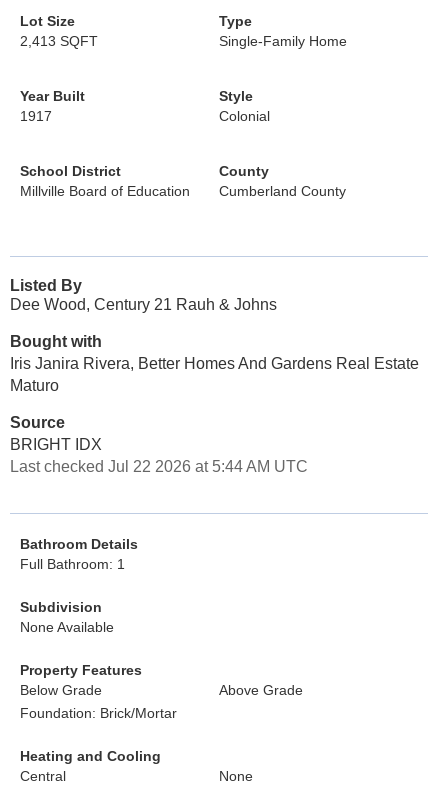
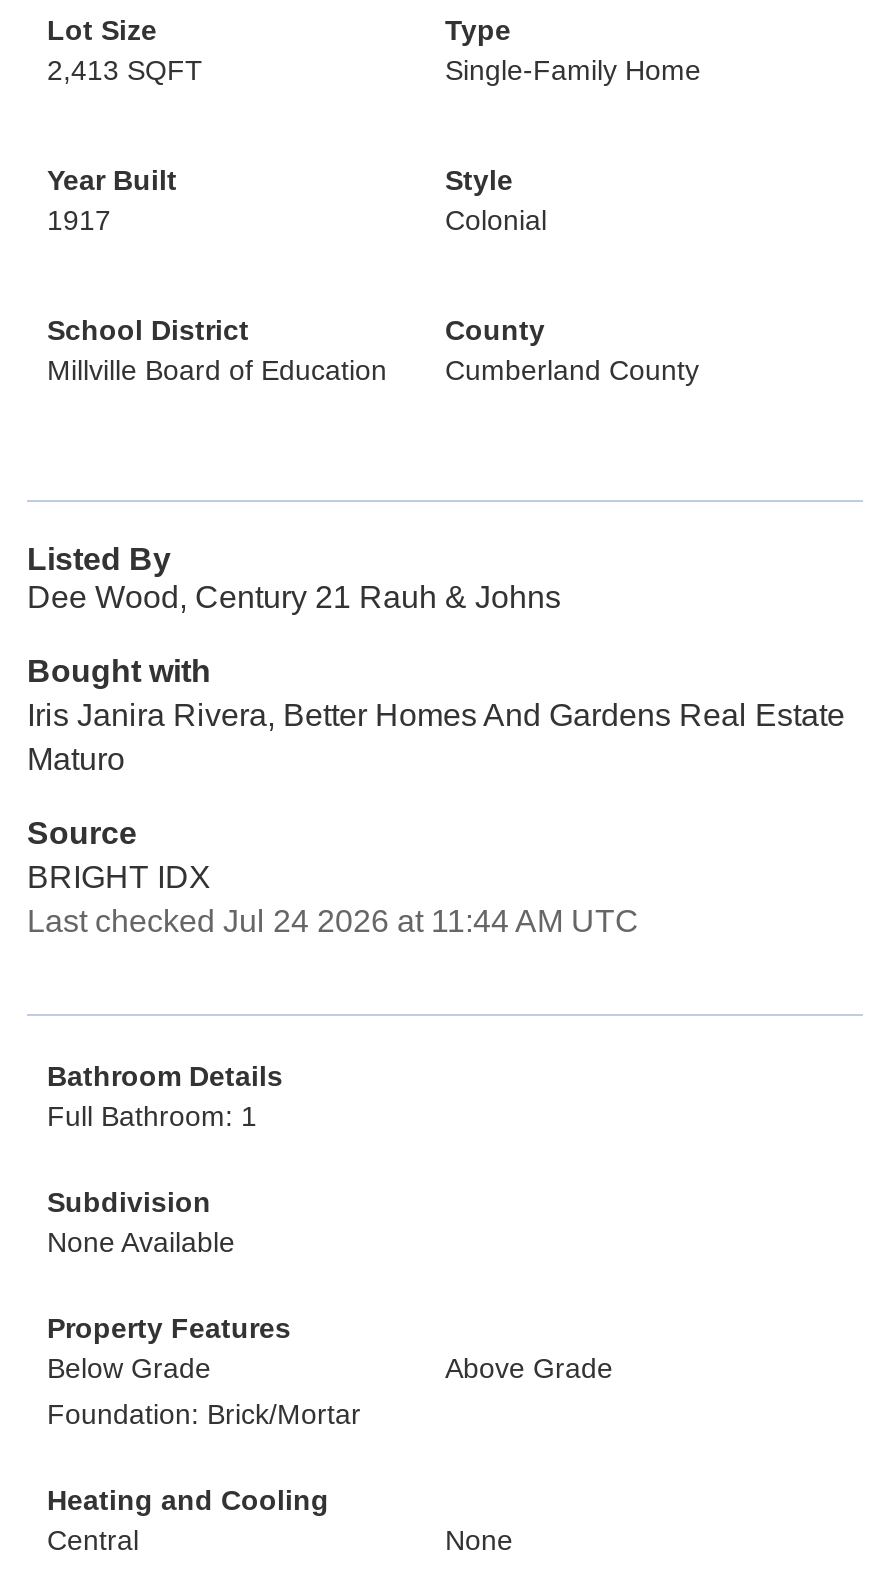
[10,458,308,475] Last checked Jul 22 2026 at 5:44 AM UTC -> [27,904,639,938] Last checked Jul 24 2026 at 11:44 AM UTC

